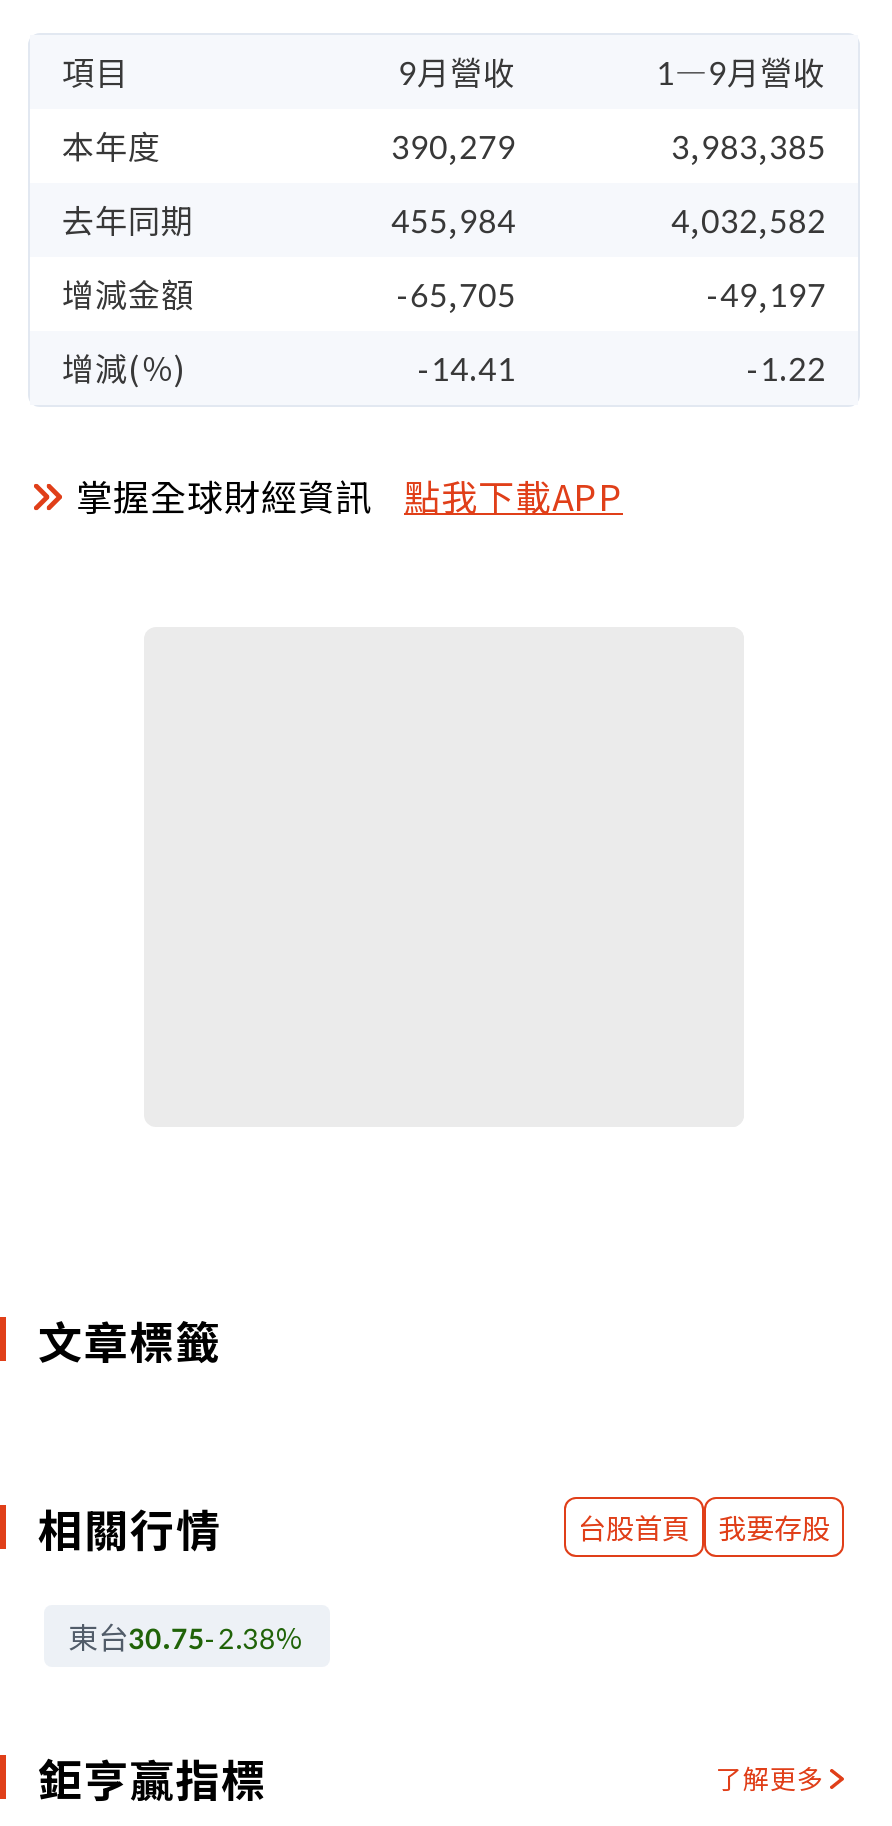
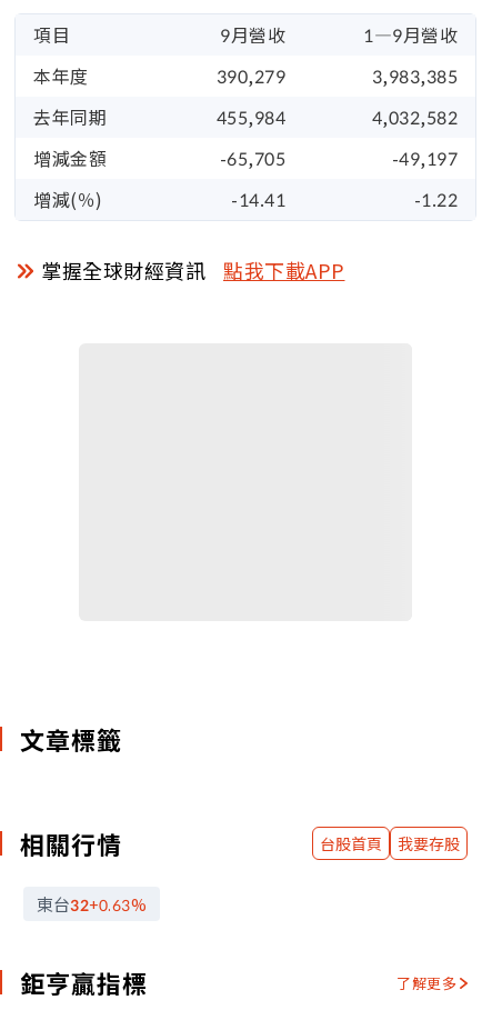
[68,1615,305,1657] 東台30.75-2.38% -> [37,892,147,916] 東台32+0.63%

